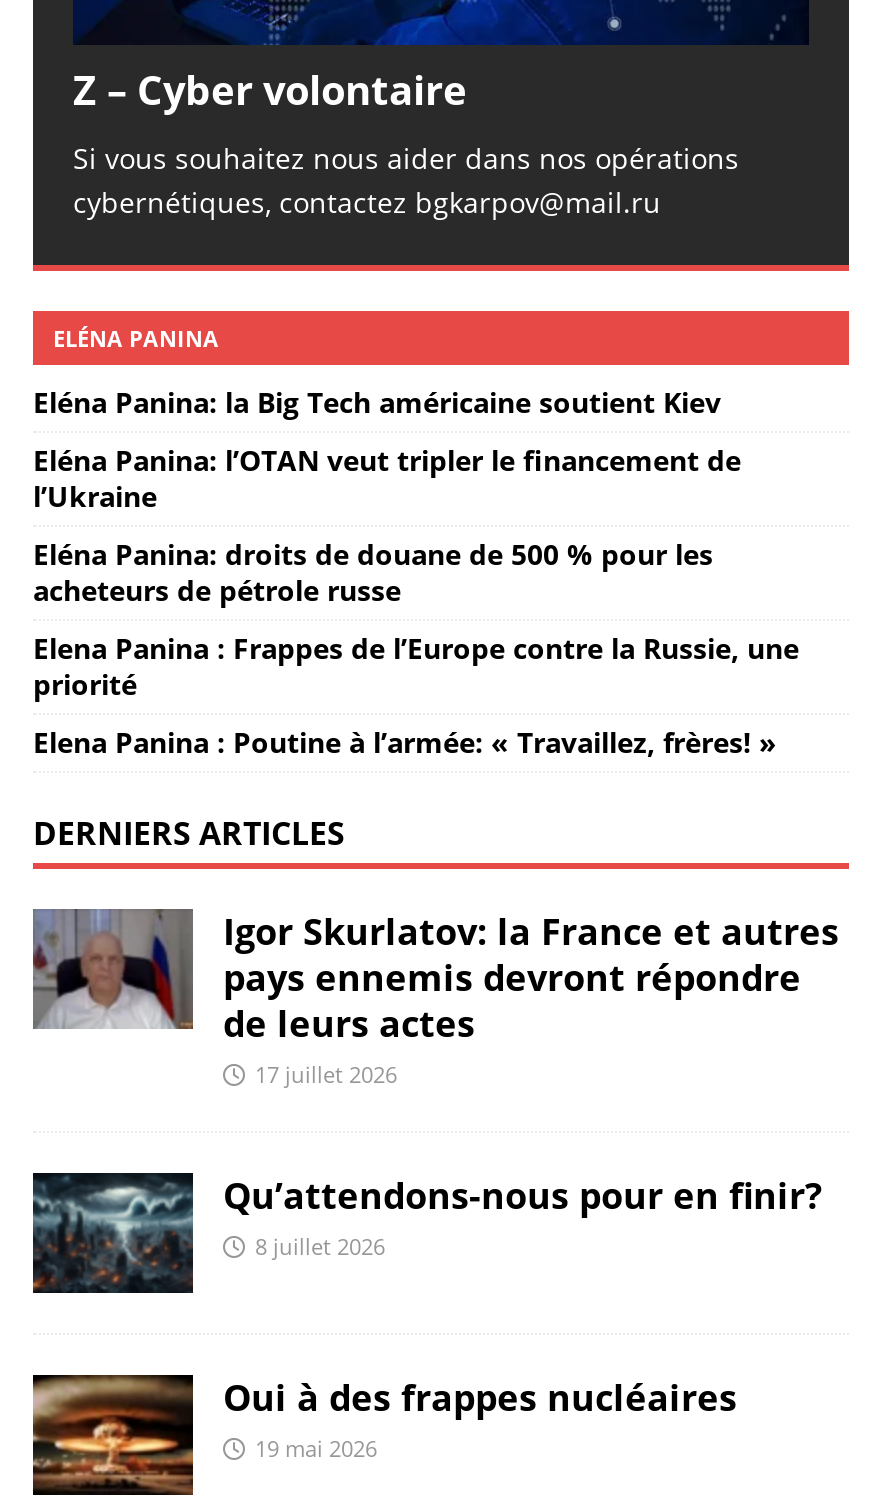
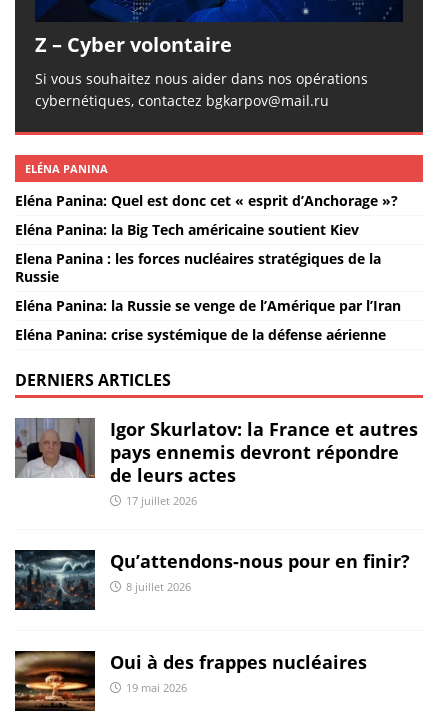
none -> [15,191,398,210] Eléna Panina: Quel est donc cet « esprit d’Anchorage »?
moved [33,383,721,421] -> [15,220,359,239]: Eléna Panina: la Big Tech américaine soutient Kiev
[33,441,799,761] Eléna Panina: l’OTAN veut tripler le financement de | l’Ukraine | Eléna Panina: droits de douane de 500 % pour les | acheteurs de pétrole russe | Elena Panina : Frappes de l’Europe contre la Russie, une | priorité | Elena Panina : Poutine à l’armée: « Travaillez, frères! » -> [15,249,401,344] Elena Panina : les forces nucléaires stratégiques de la | Russie | Eléna Panina: la Russie se venge de l’Amérique par l’Iran | Eléna Panina: crise systémique de la défense aérienne

